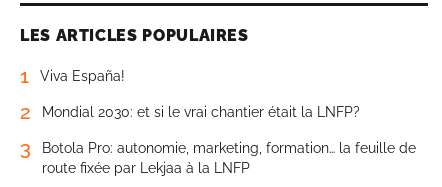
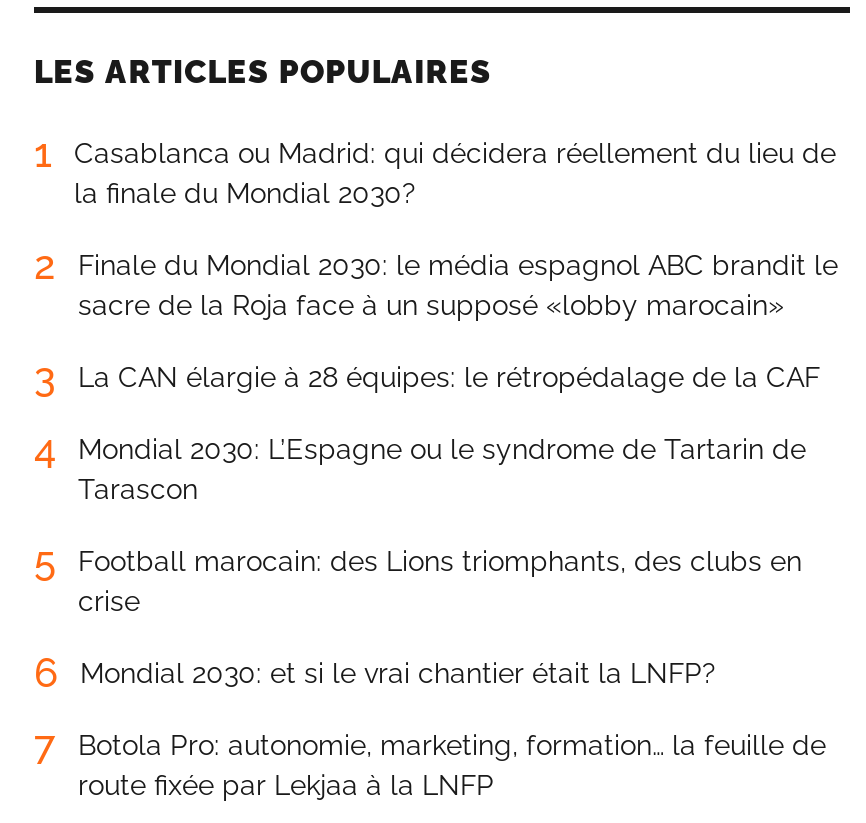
[40,68,125,84] Viva España! -> [74,138,836,210] Casablanca ou Madrid: qui décidera réellement du lieu de | la finale du Mondial 2030?
none -> [34,250,838,698] Finale du Mondial 2030: le média espagnol ABC brandit le | sacre de la Roja face à un supposé «lobby marocain» | 3 | La CAN élargie à 28 équipes: le rétropédalage de la CAF | 4 | Mondial 2030: L’Espagne ou le syndrome de Tartarin de | Tarascon | 5 | Football marocain: des Lions triomphants, des clubs en | crise | 6
[20,136,416,160] 3 Botola Pro: autonomie, marketing, formation… la feuille de -> [34,722,826,770] 7 Botola Pro: autonomie, marketing, formation… la feuille de

